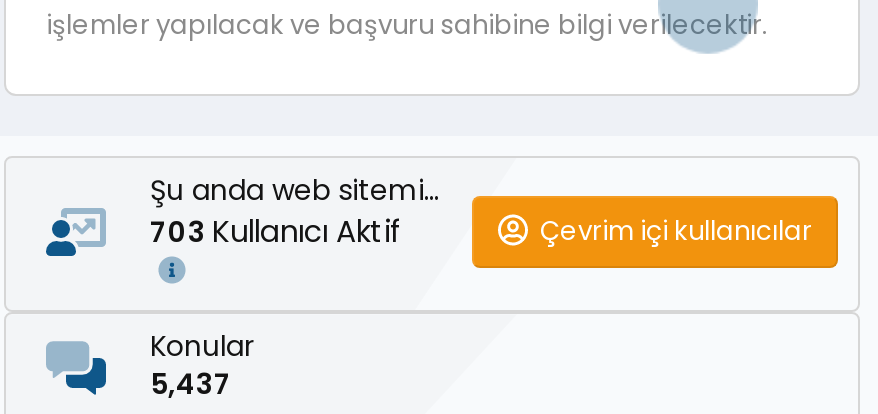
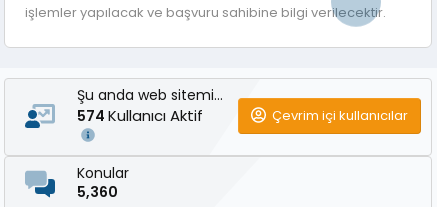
[150,210,410,252] 703 Kullanıcı Aktif -> [77,105,207,126] 574 Kullanıcı Aktif
[150,365,232,405] 5,437 -> [77,182,118,202] 5,360

